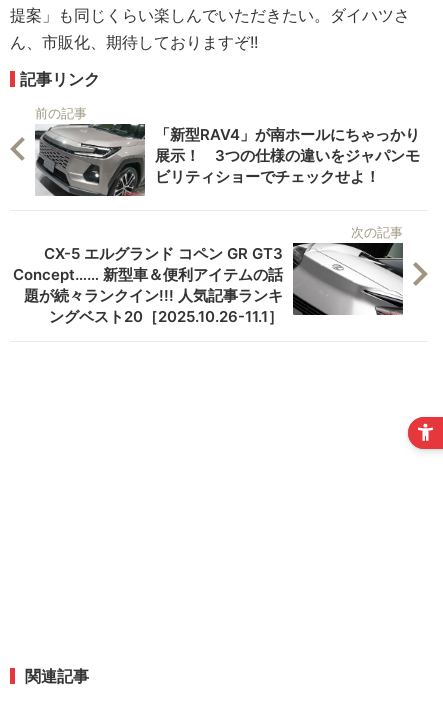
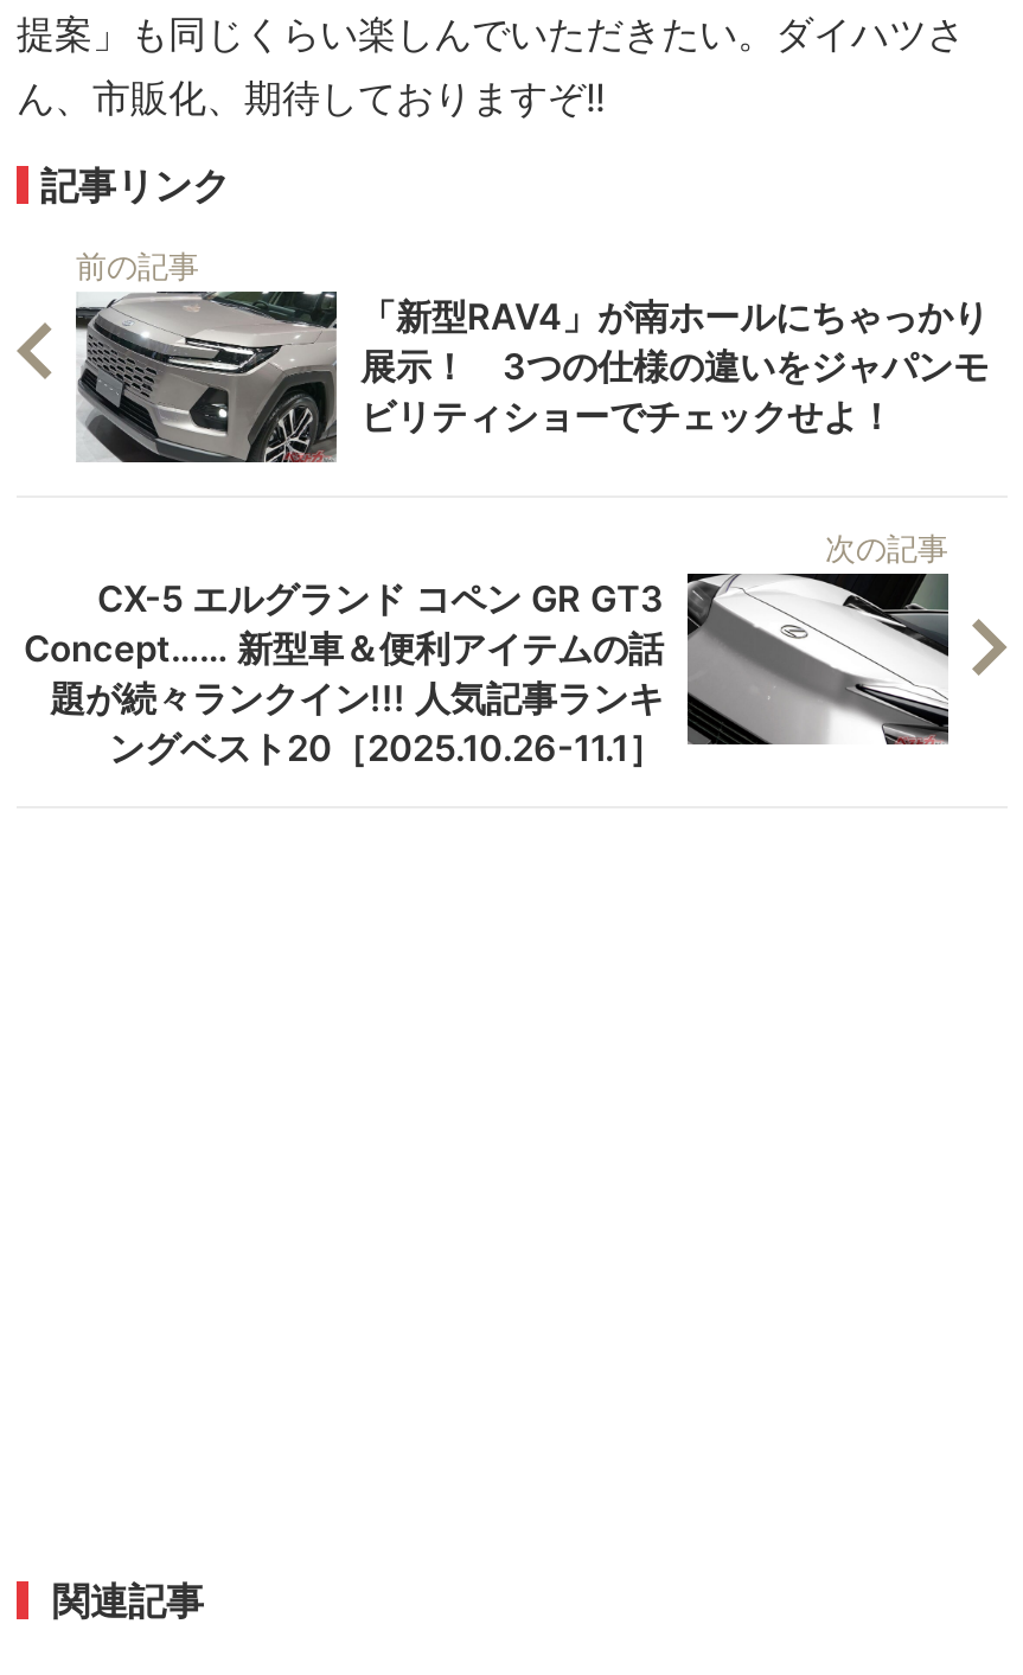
[407,416,440,451] [image] -> none

